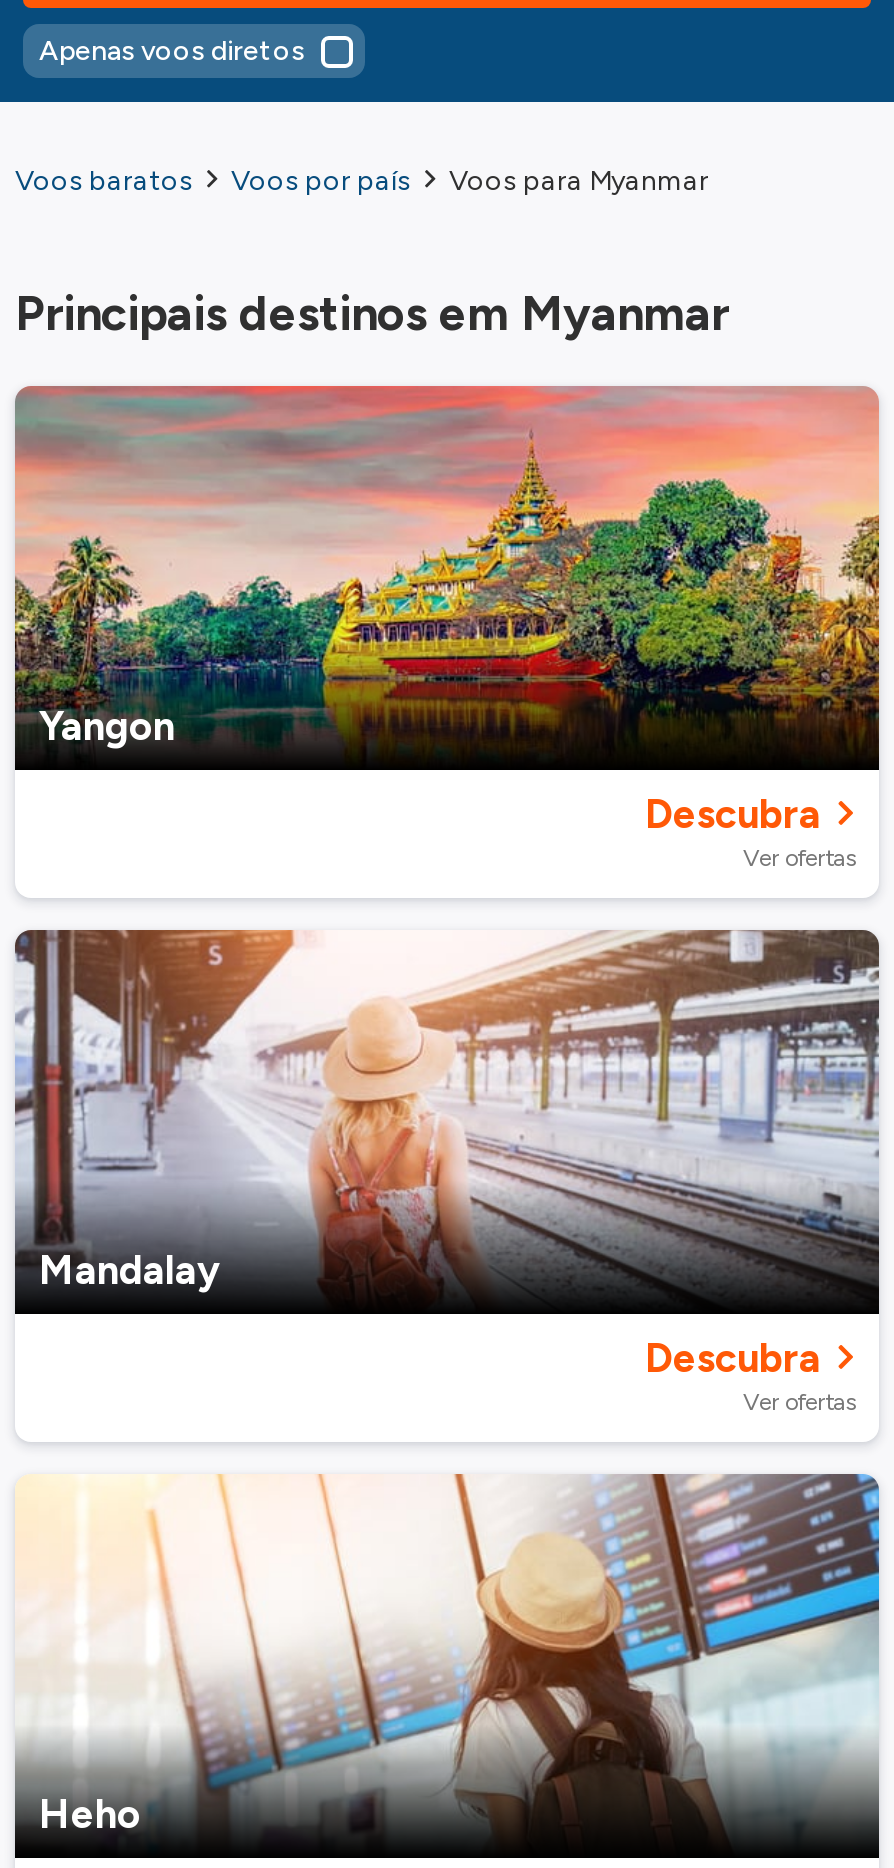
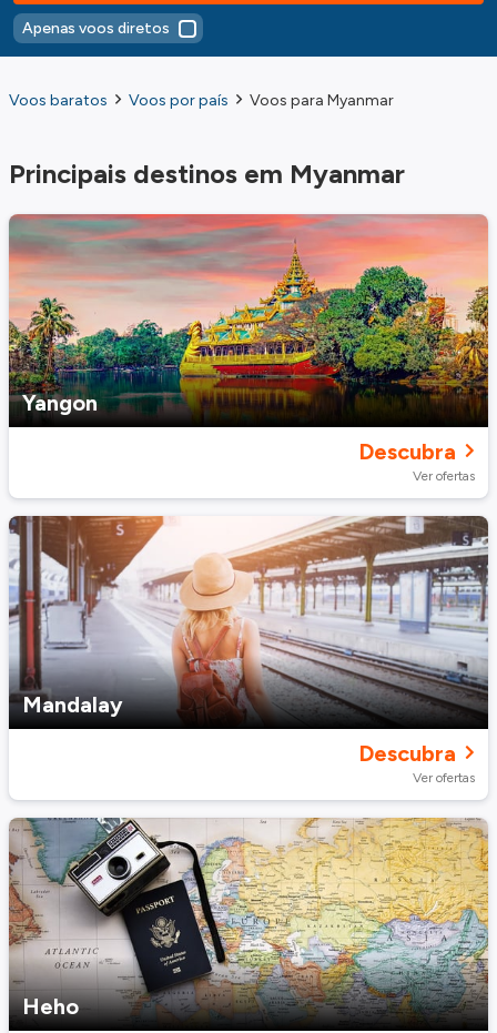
[15,1474,881,1834] [image] -> [8,817,489,1020] [image]

